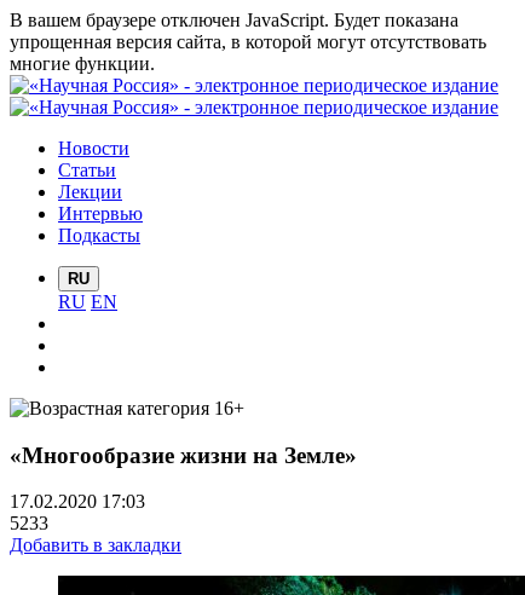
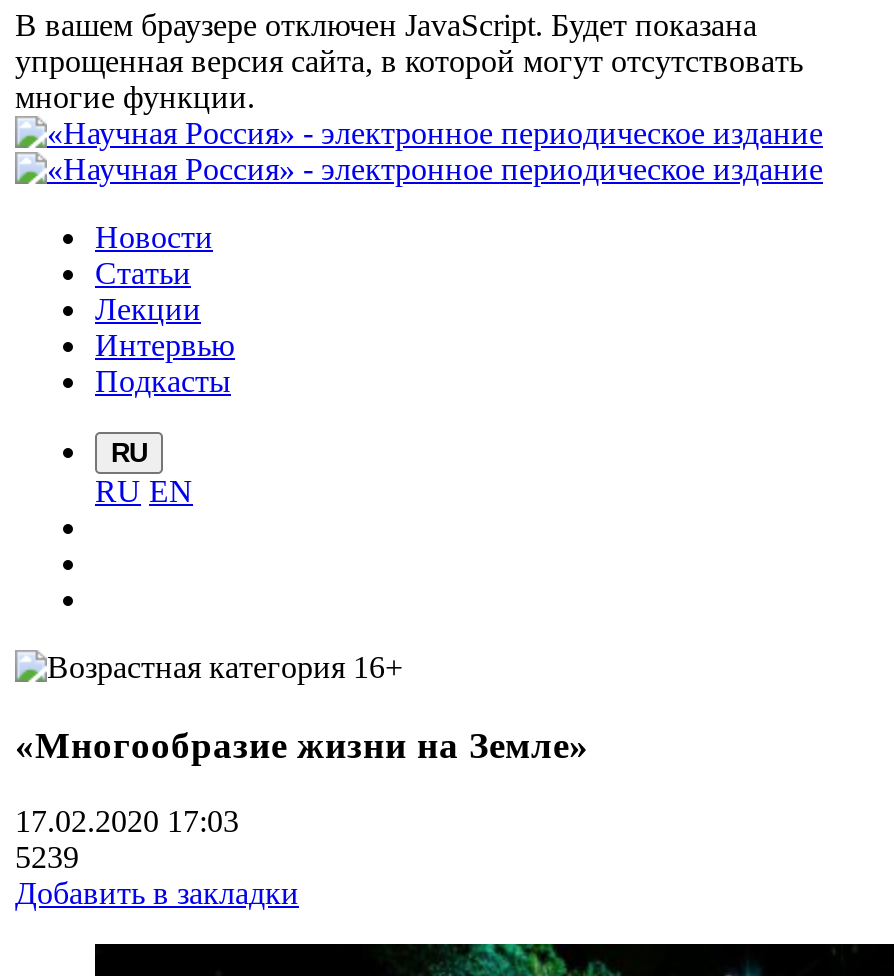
[10,513,48,534] 5233 -> [15,841,79,875] 5239

